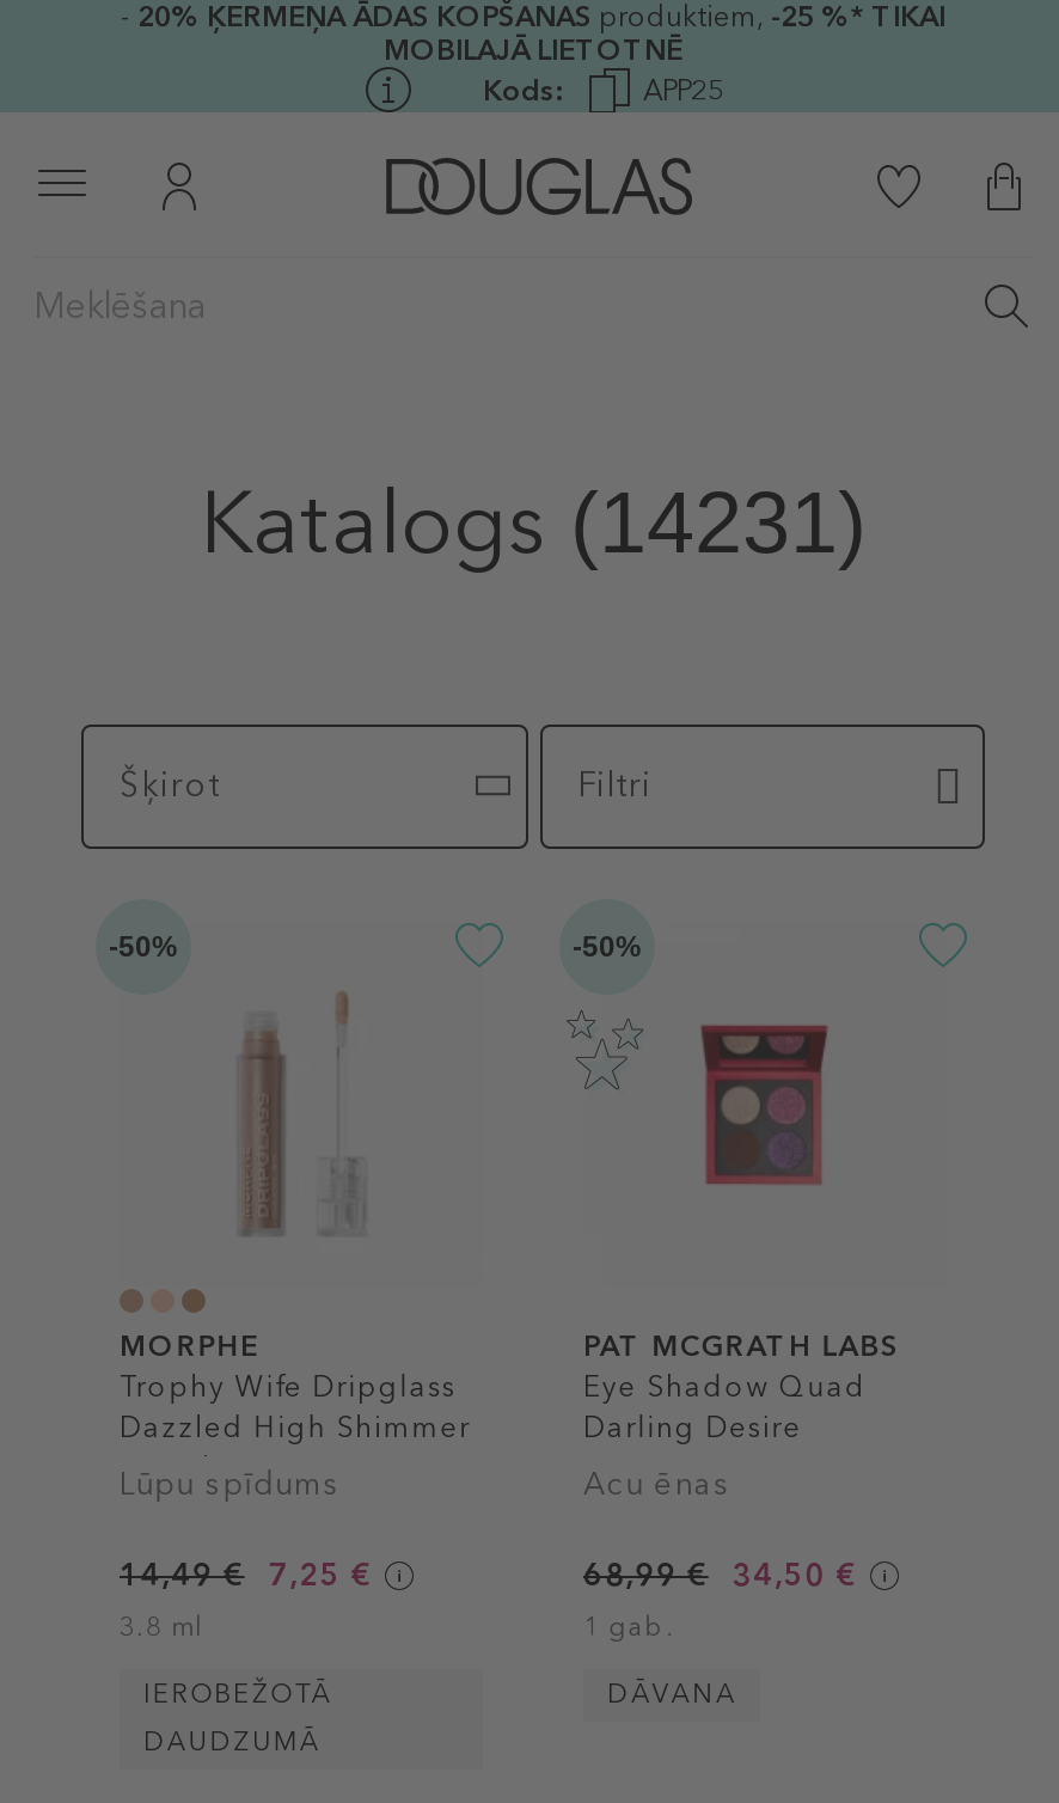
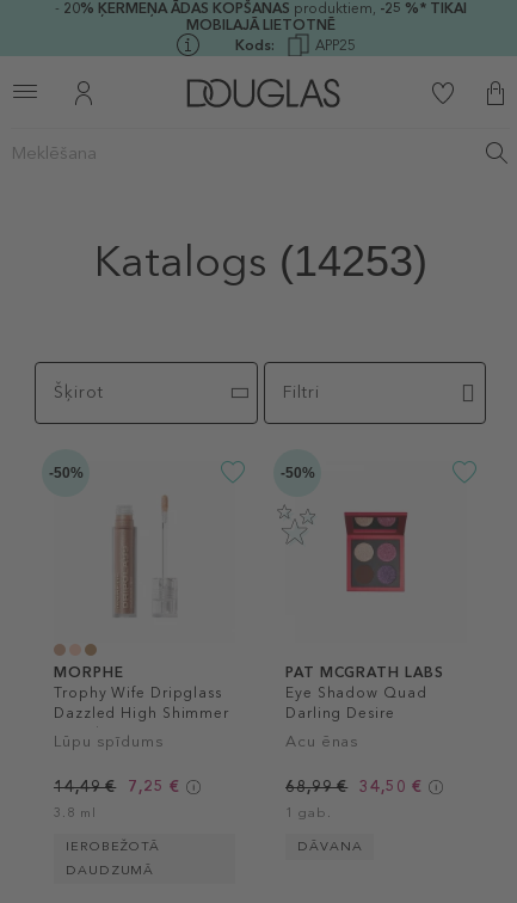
[200,471,867,574] Katalogs (14231) -> [94,235,427,287] Katalogs (14253)

